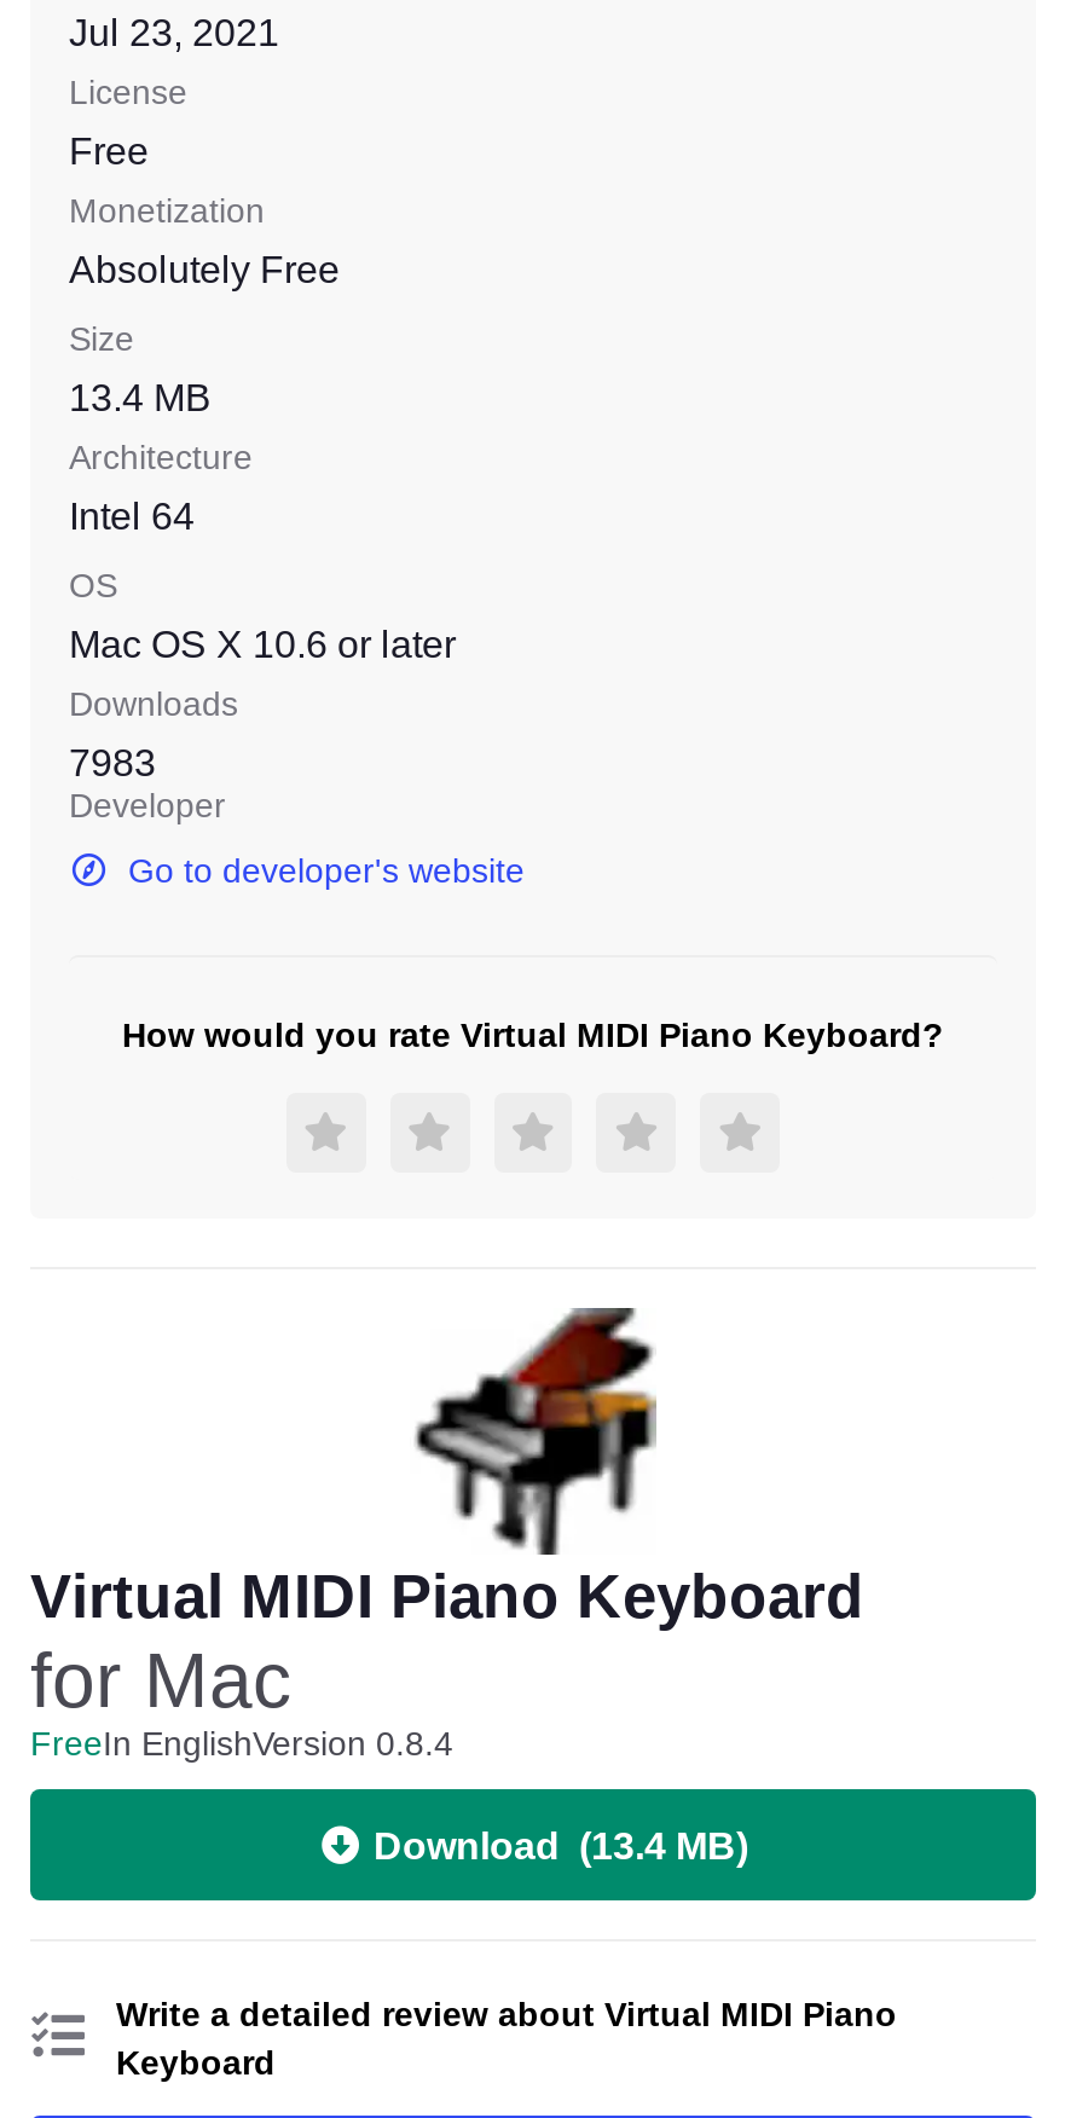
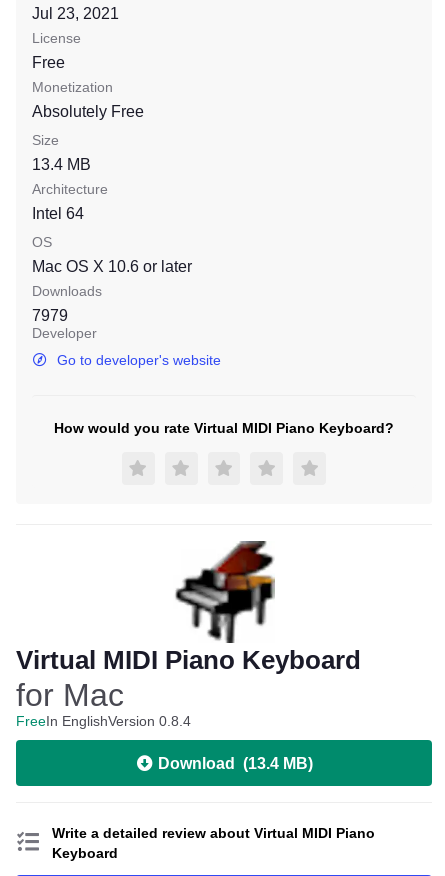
[69,738,156,789] 7983 -> [32,305,68,326] 7979

